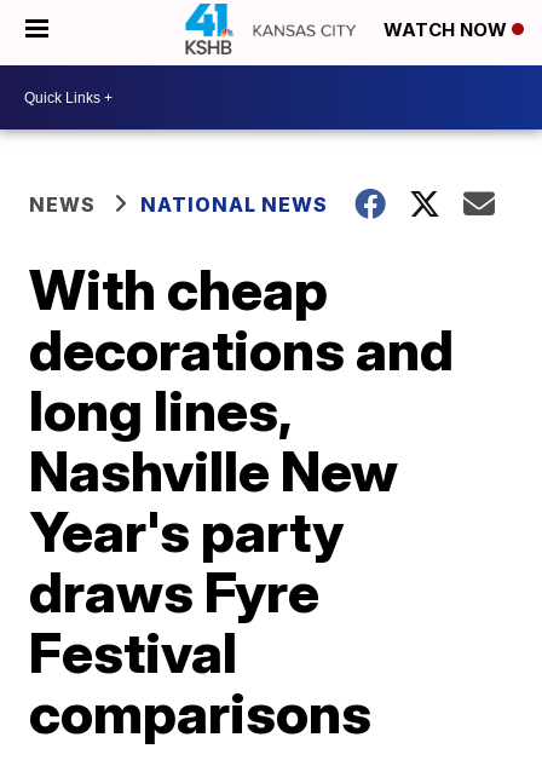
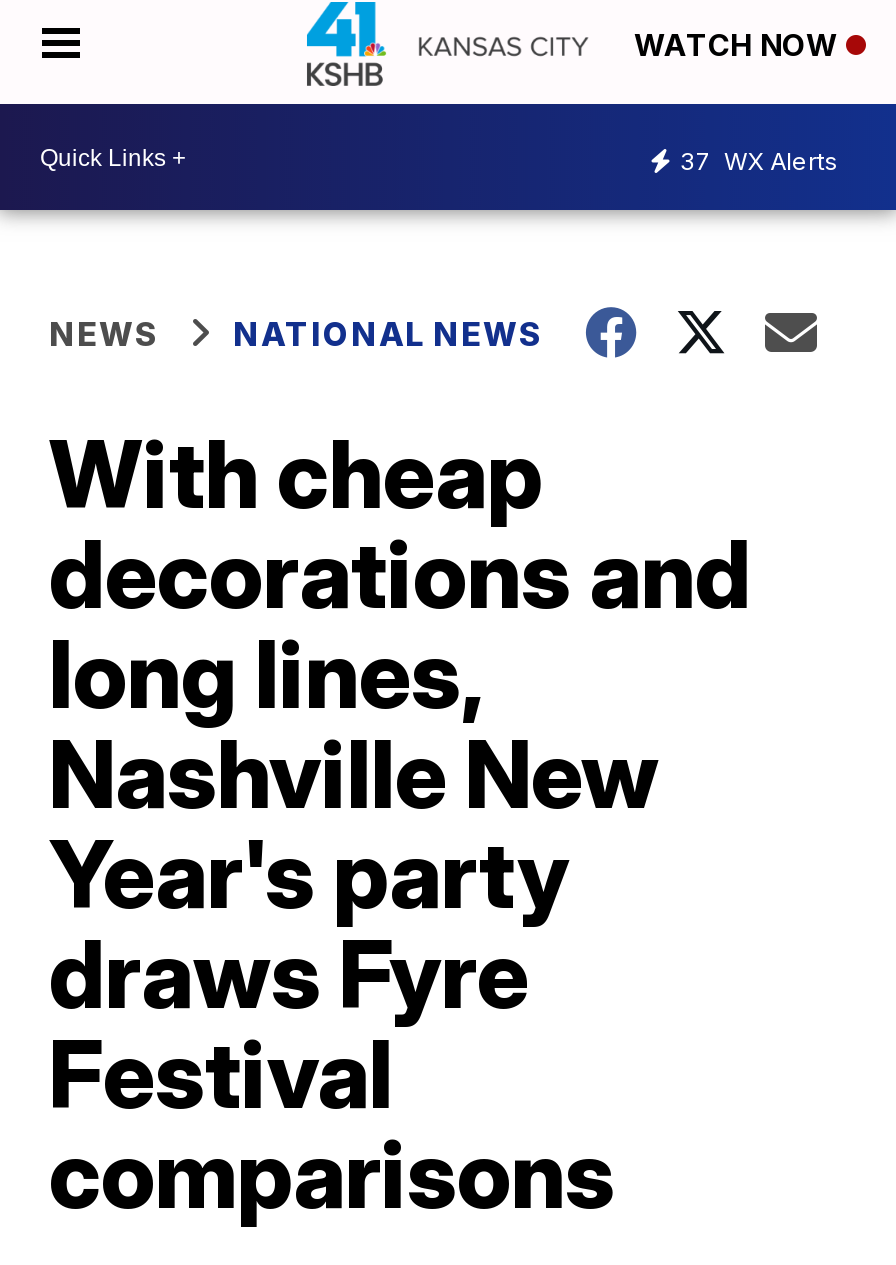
none -> [680,145,838,175] 37 WX Alerts

